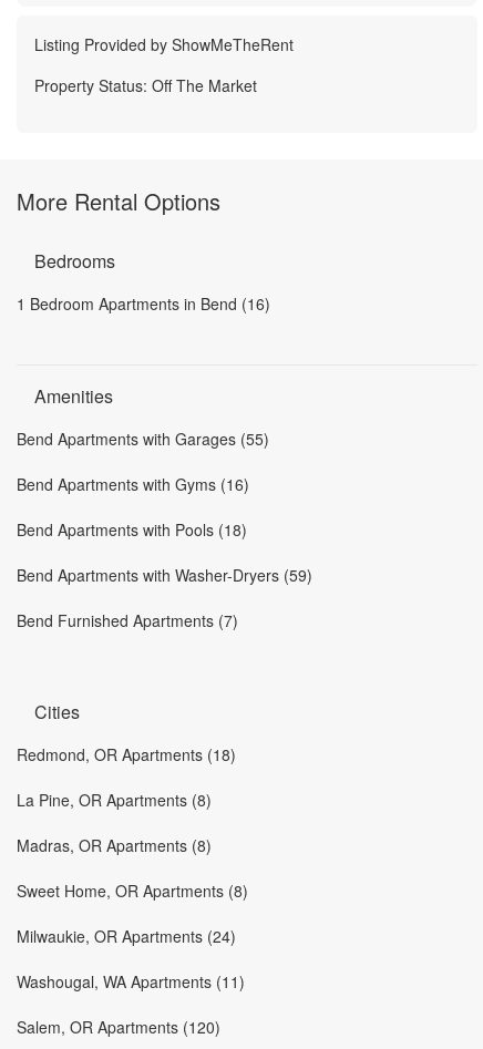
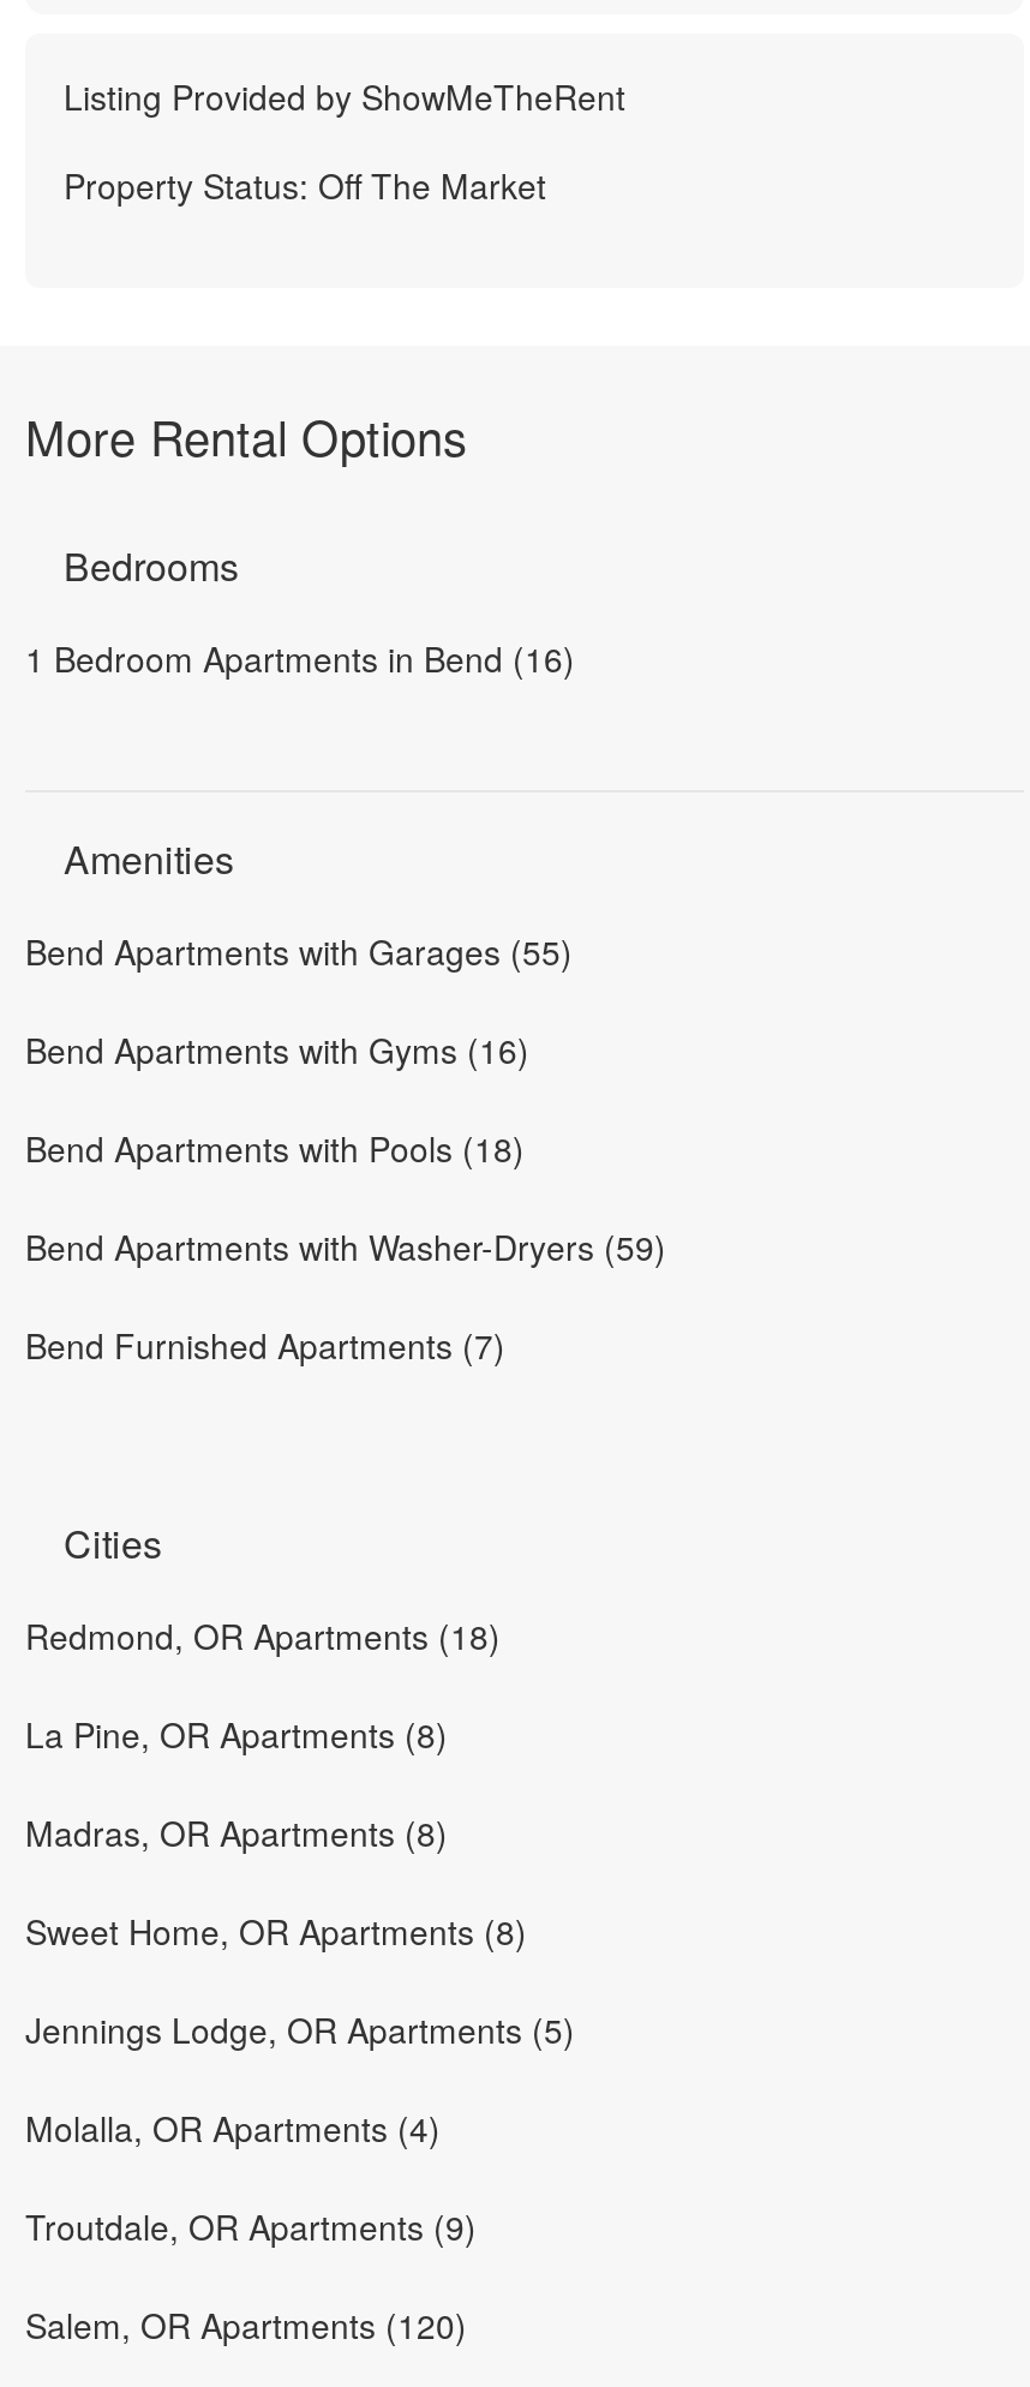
[17,925,245,993] Milwaukie, OR Apartments (24) | Washougal, WA Apartments (11) -> [25,2006,575,2251] Jennings Lodge, OR Apartments (5) | Molalla, OR Apartments (4) | Troutdale, OR Apartments (9)

